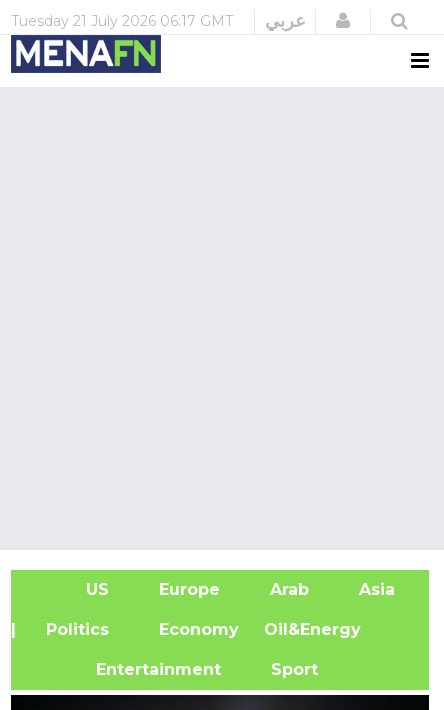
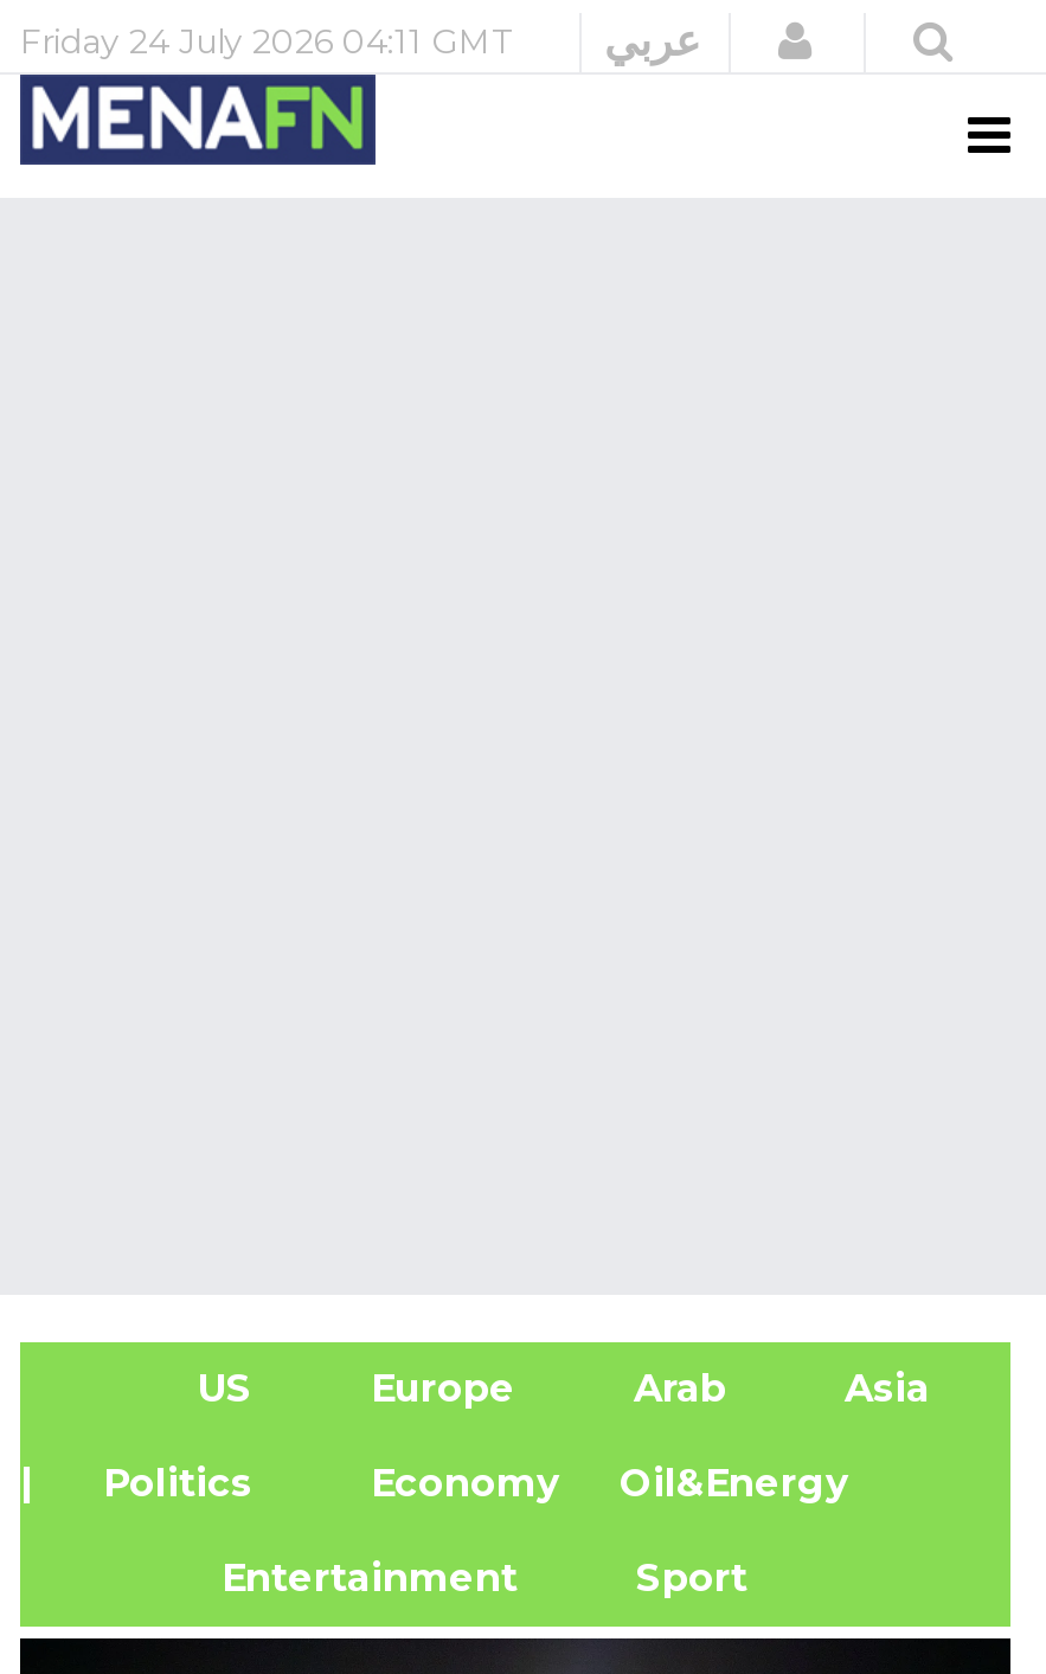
[11,12,233,30] Tuesday 21 July 2026 06:17 GMT -> [20,20,511,63] Friday 24 July 2026 04:11 GMT

